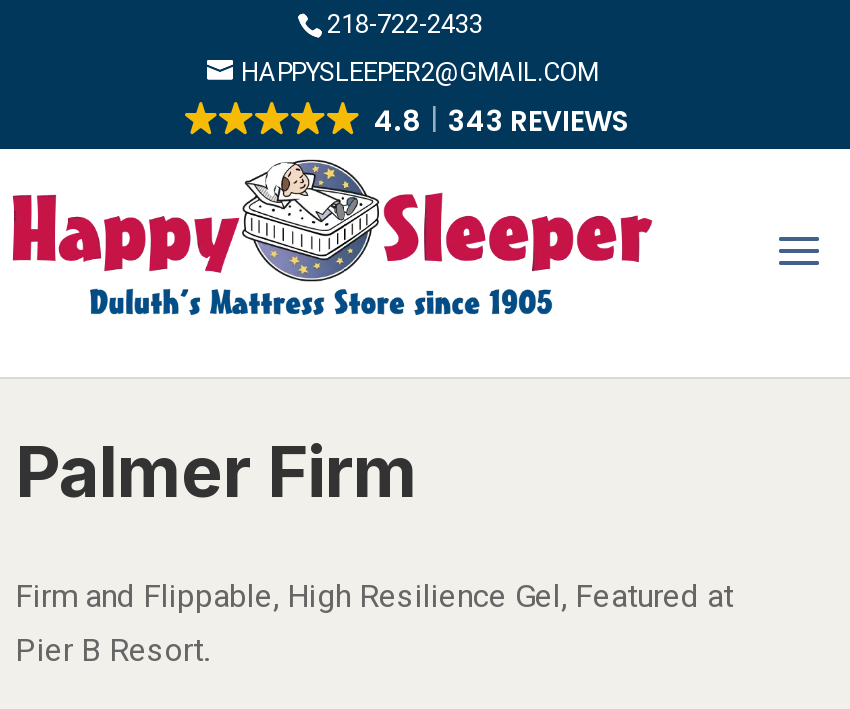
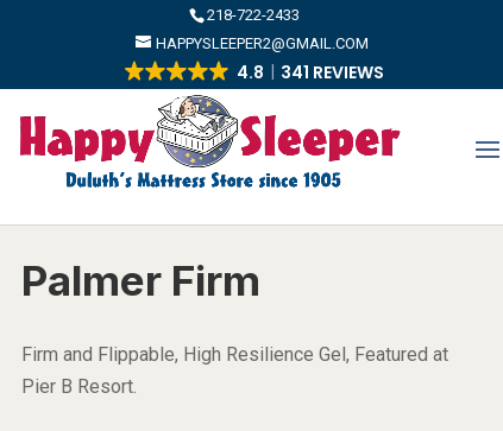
[374,101,630,141] 4.8 343 REVIEWS -> [237,61,385,84] 4.8 341 REVIEWS

